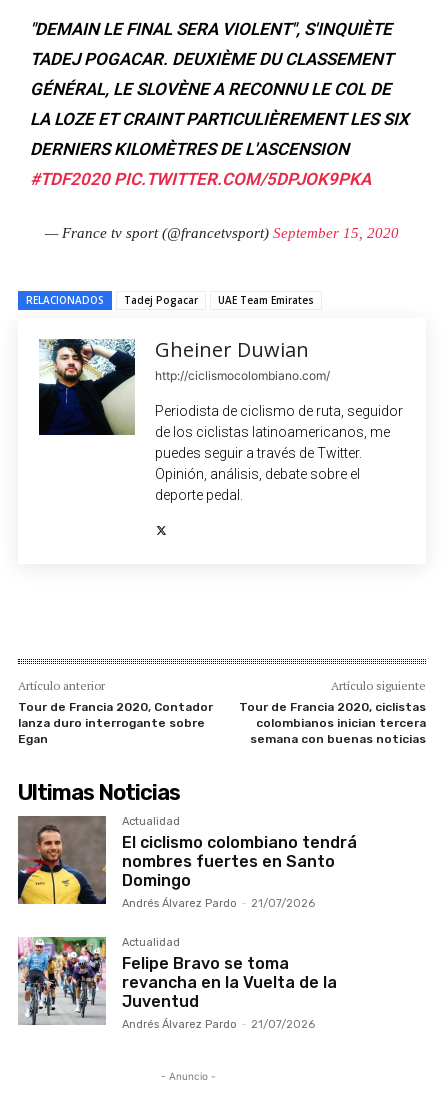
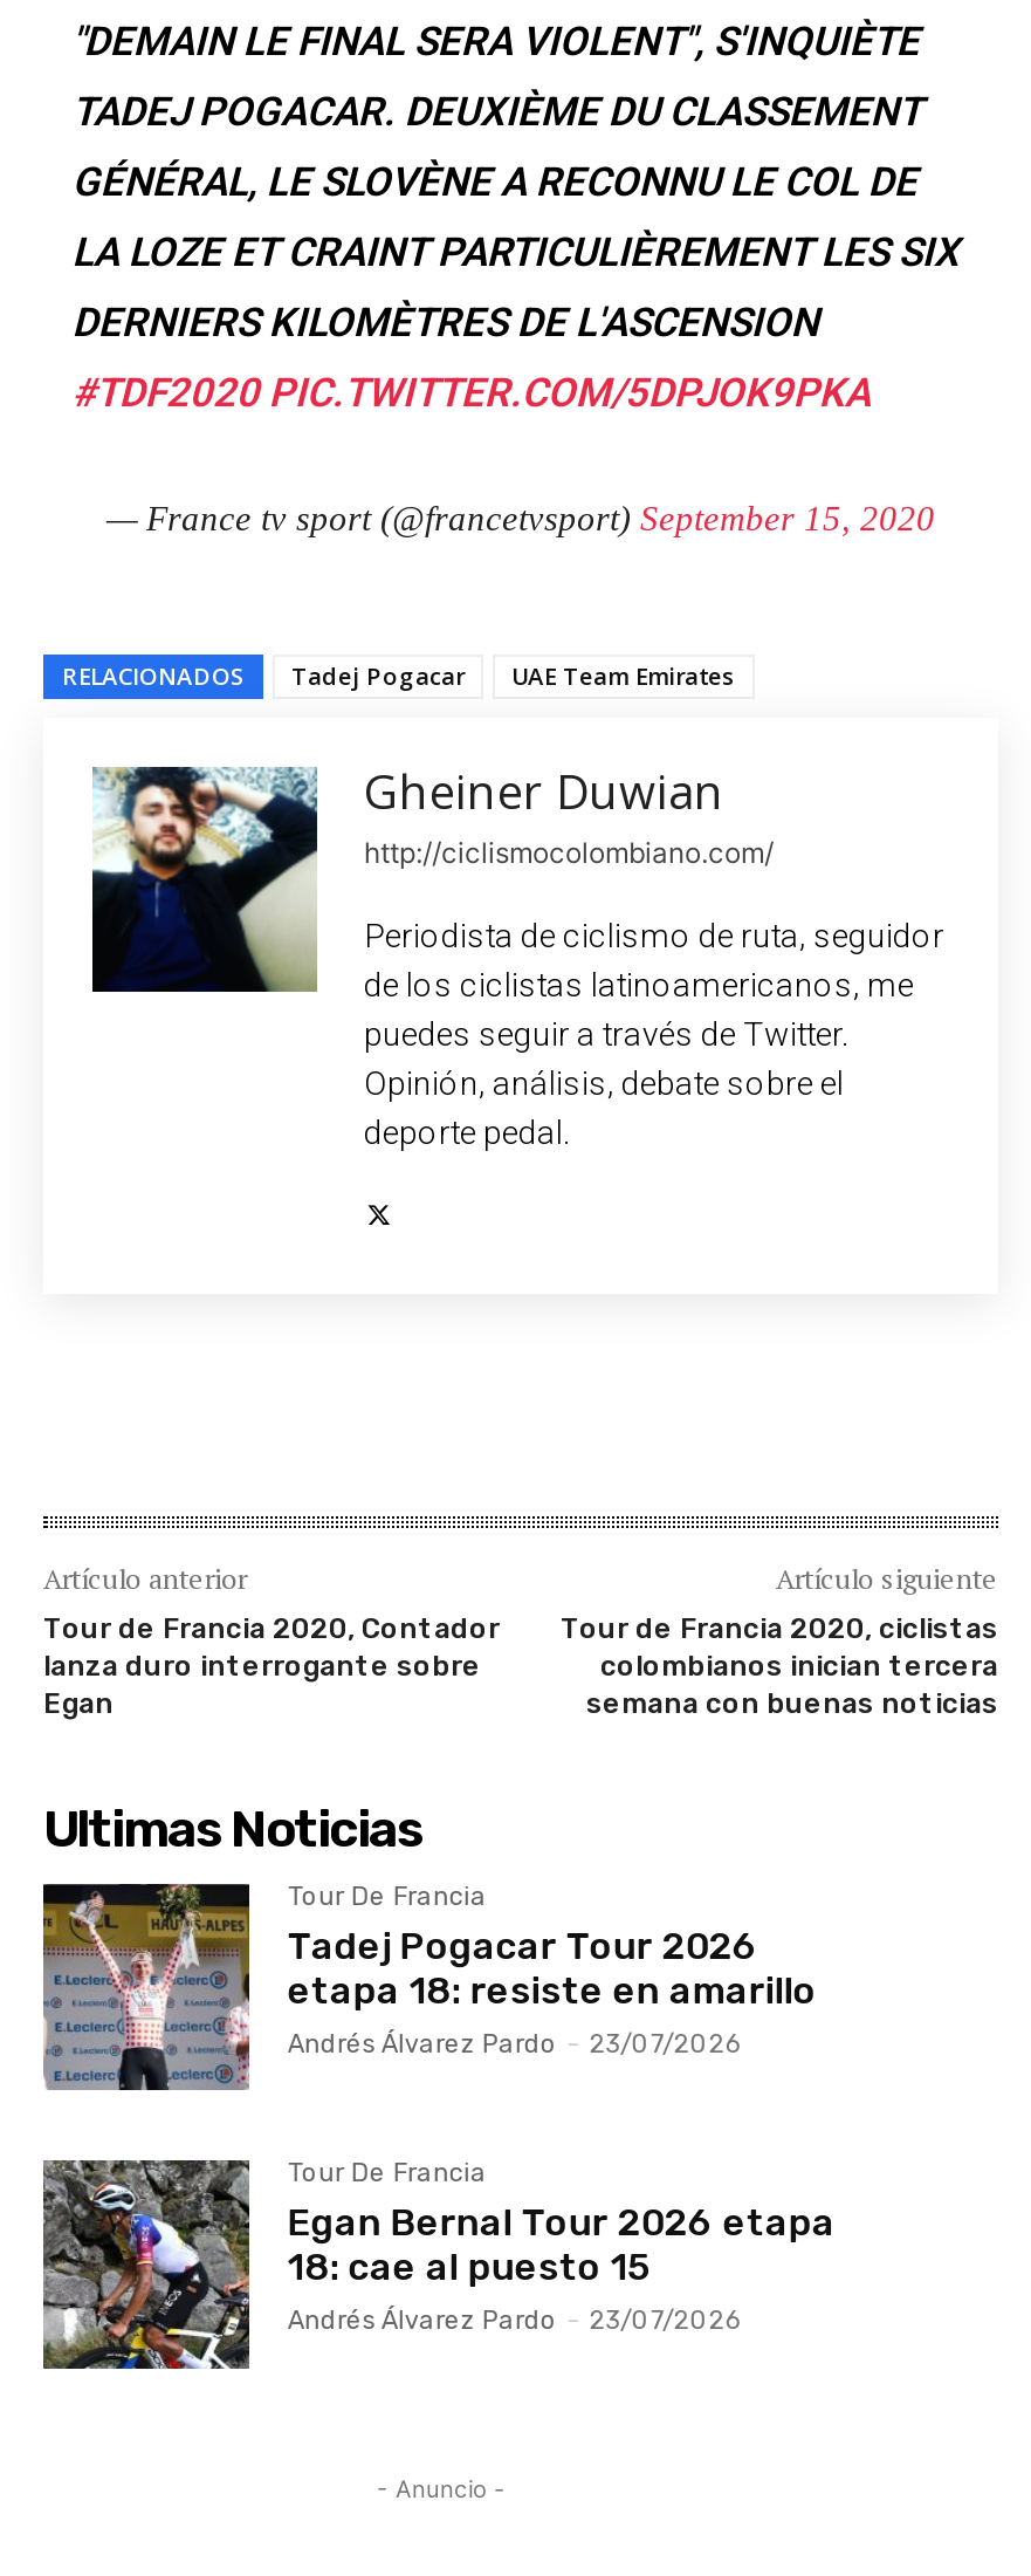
[17,815,357,910] [image] | Actualidad | El ciclismo colombiano tendrá | nombres fuertes en Santo | Domingo | Andrés Álvarez Pardo - 21/07/2026 -> [41,1881,817,2092] [image] | Tour De Francia | Tadej Pogacar Tour 2026 | etapa 18: resiste en amarillo | Andrés Álvarez Pardo - 23/07/2026
[17,936,337,1031] [image] | Actualidad | Felipe Bravo se toma | revancha en la Vuelta de la | Juventud | Andrés Álvarez Pardo - 21/07/2026 -> [43,2158,835,2369] [image] | Tour De Francia | Egan Bernal Tour 2026 etapa | 18: cae al puesto 15 | Andrés Álvarez Pardo - 23/07/2026

